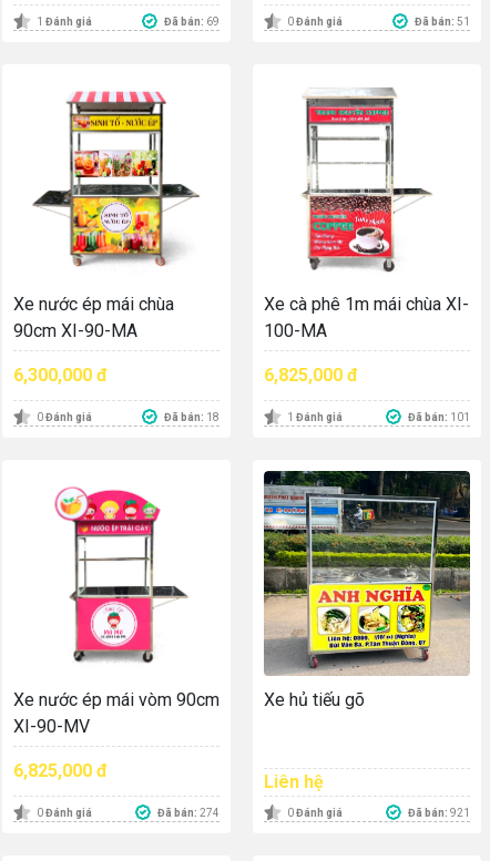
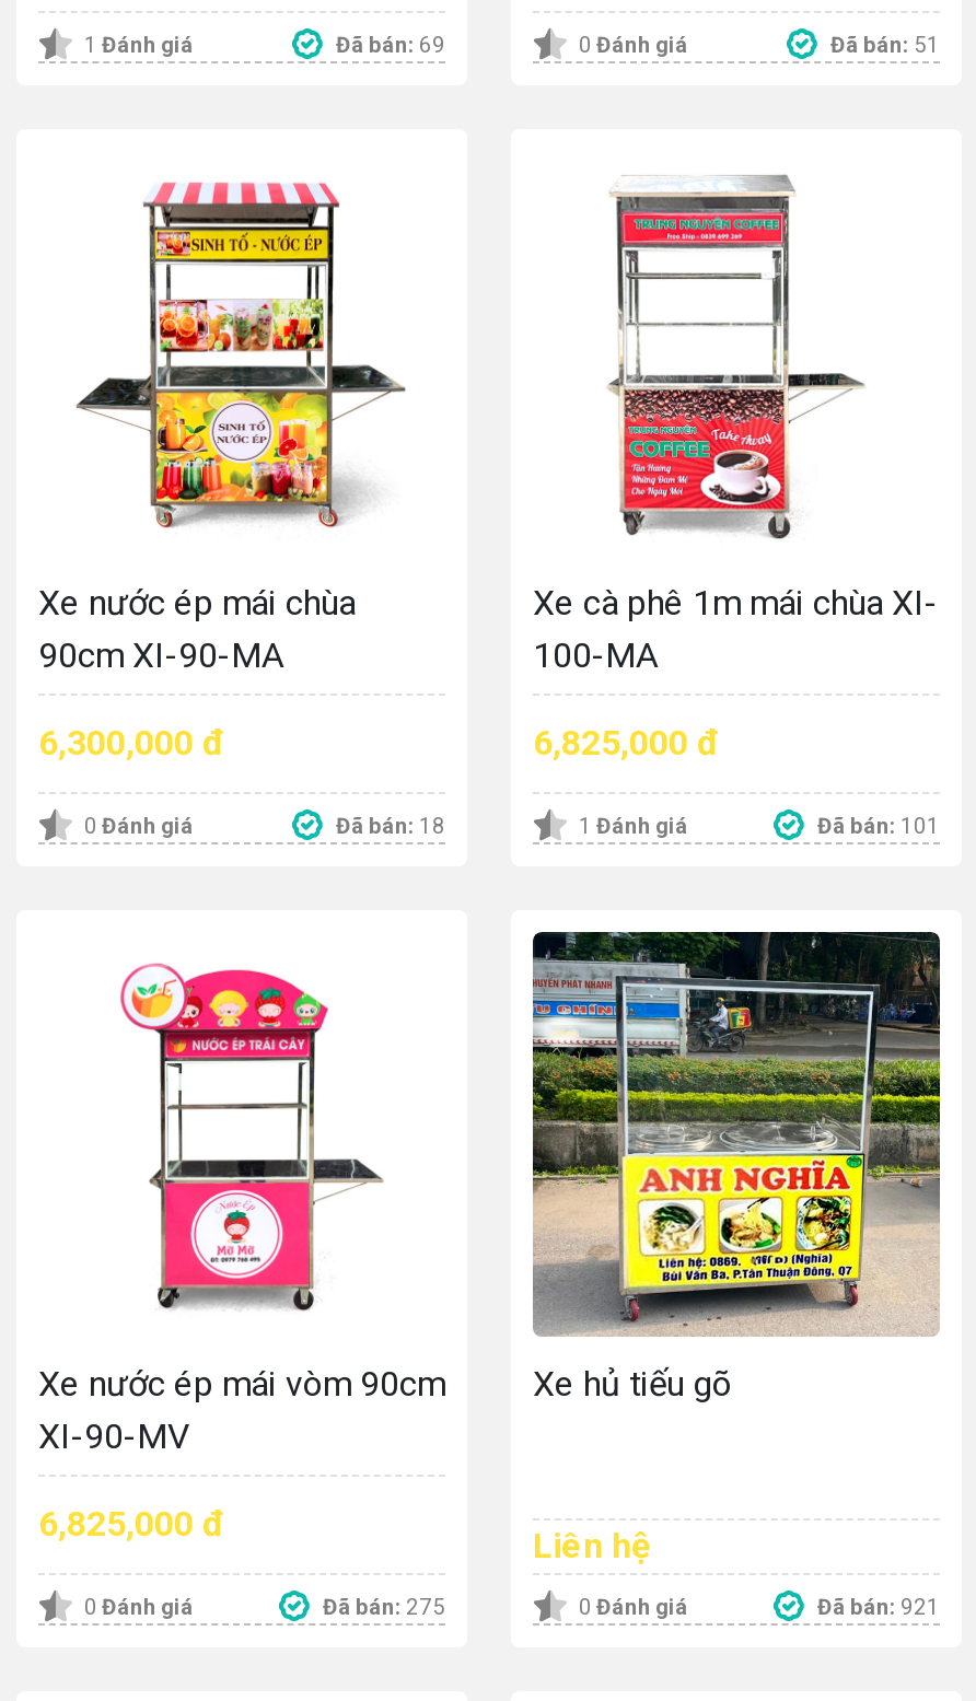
[157,807,220,819] Đã bán: 274 -> [323,1595,445,1619] Đã bán: 275

